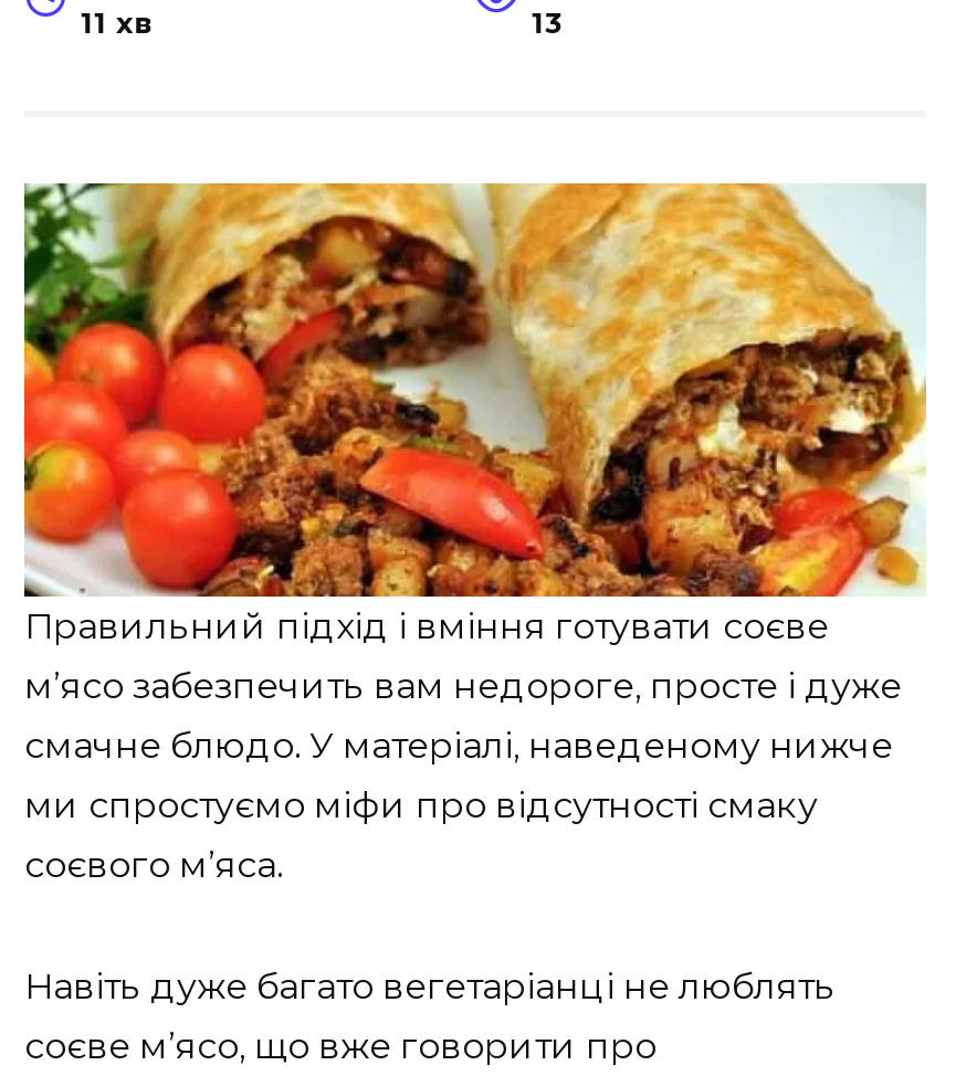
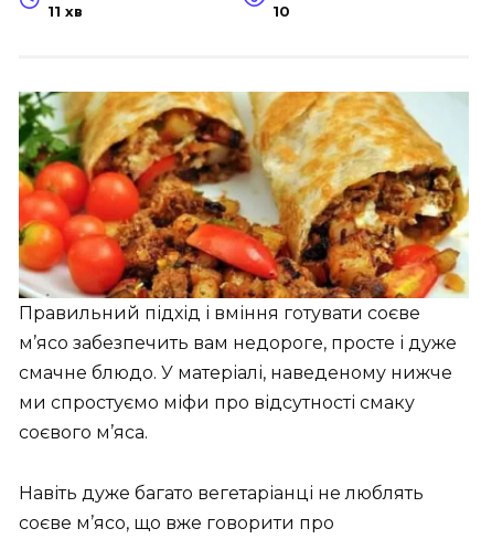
[532,6,565,39] 13 -> [272,3,290,20] 10

